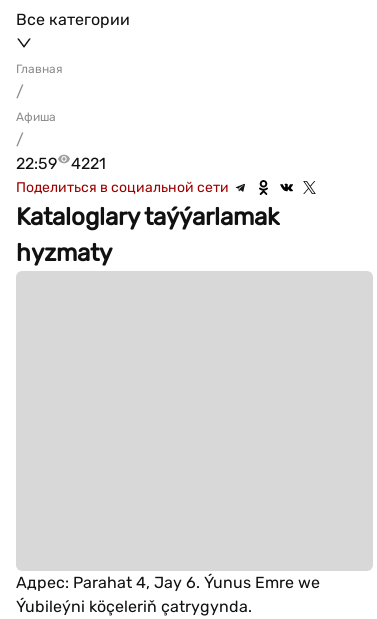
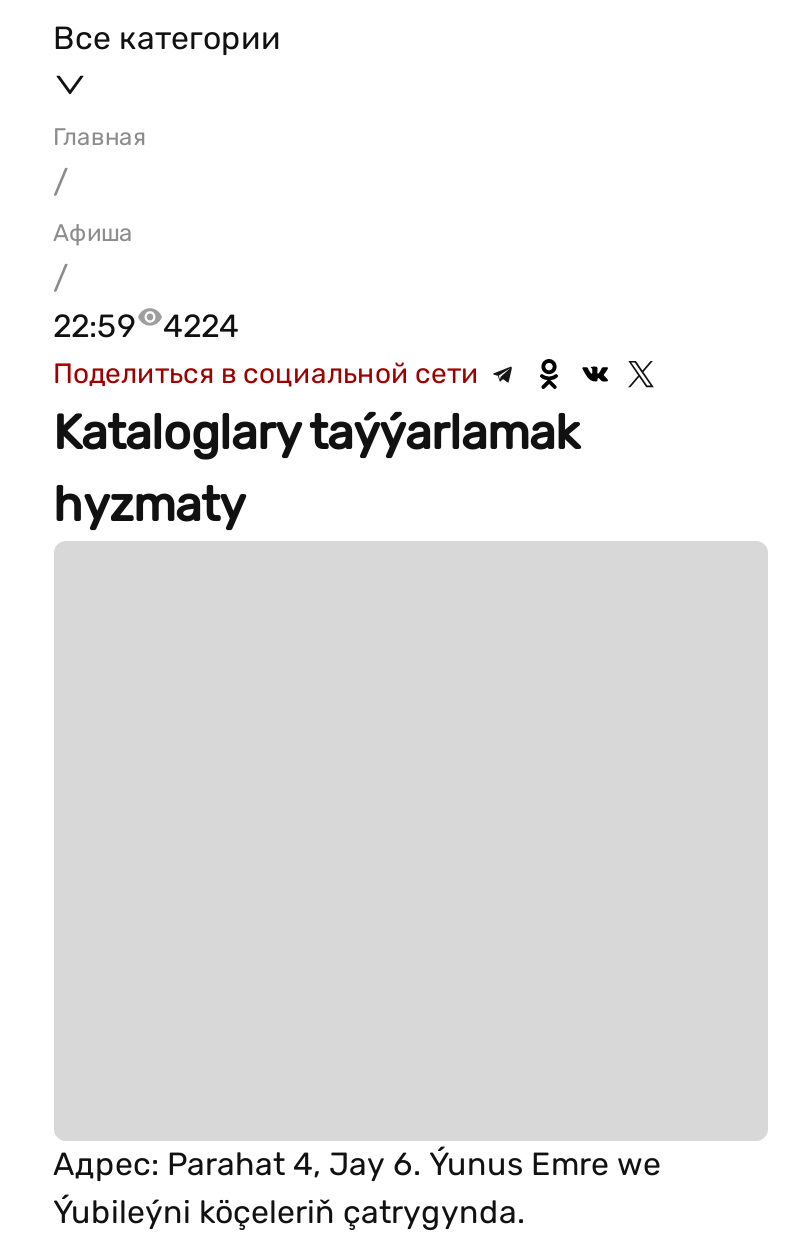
[15,154,105,173] 22:59 4221 -> [53,307,239,345] 22:59 4224

